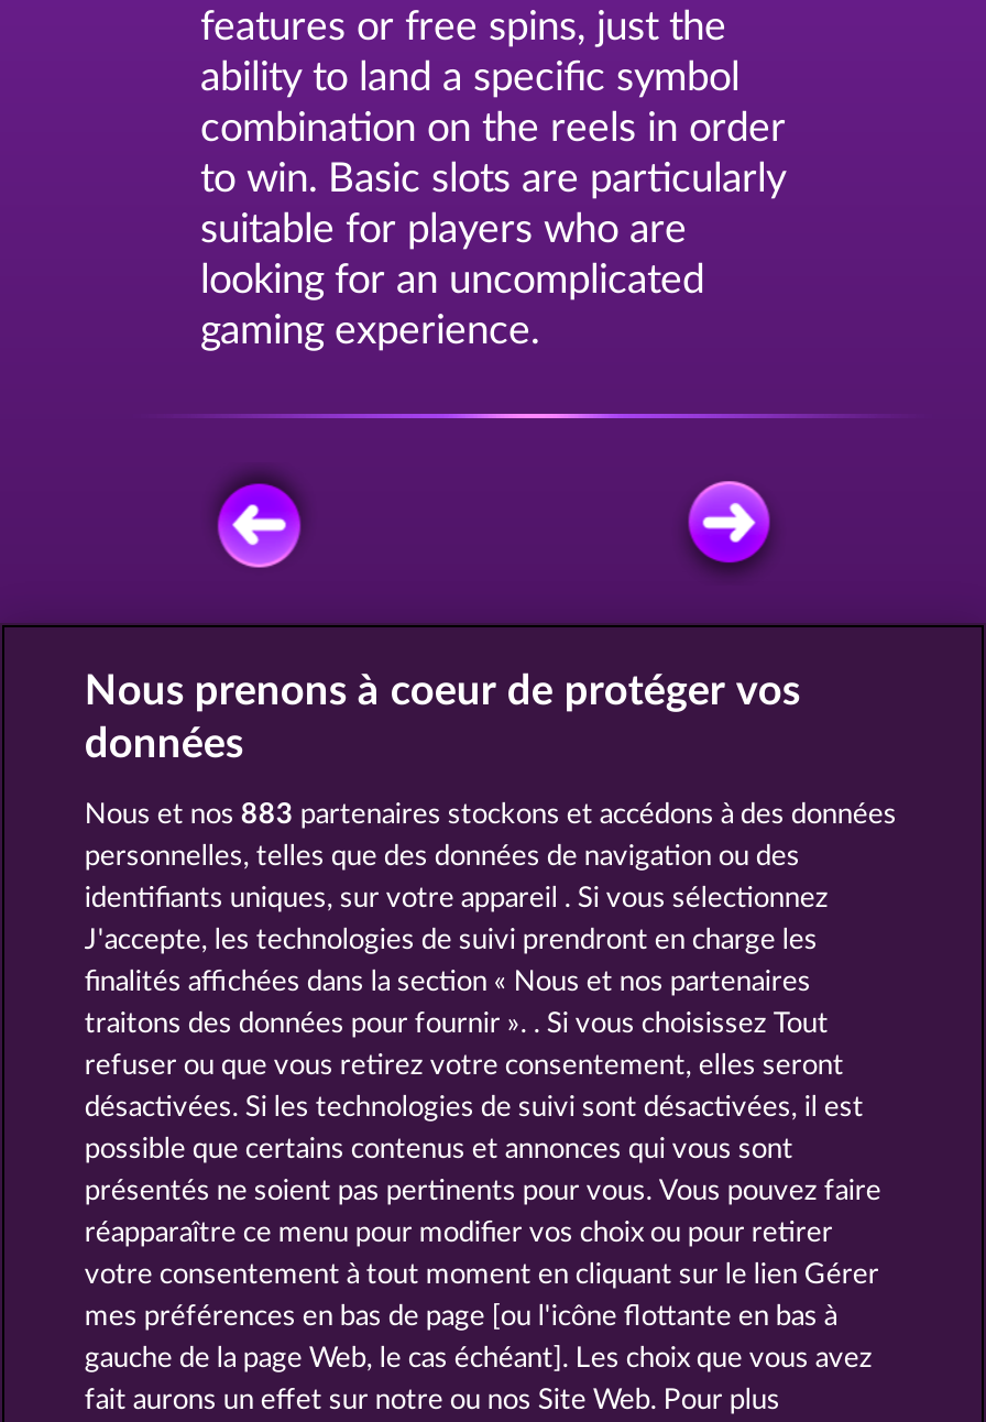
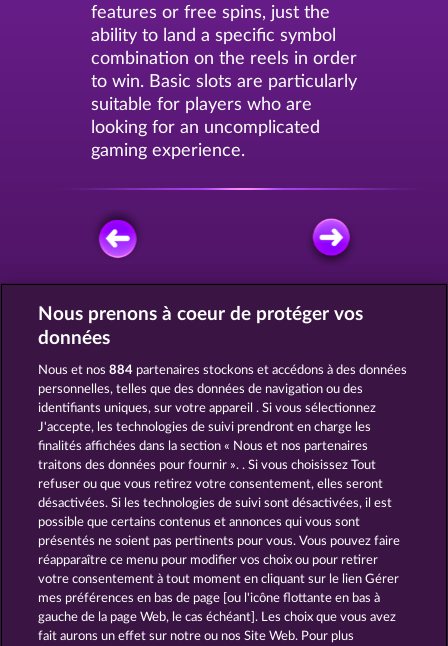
[85,801,897,830] Nous et nos 883 partenaires stockons et accédons à des données -> [38,364,407,377] Nous et nos 884 partenaires stockons et accédons à des données

